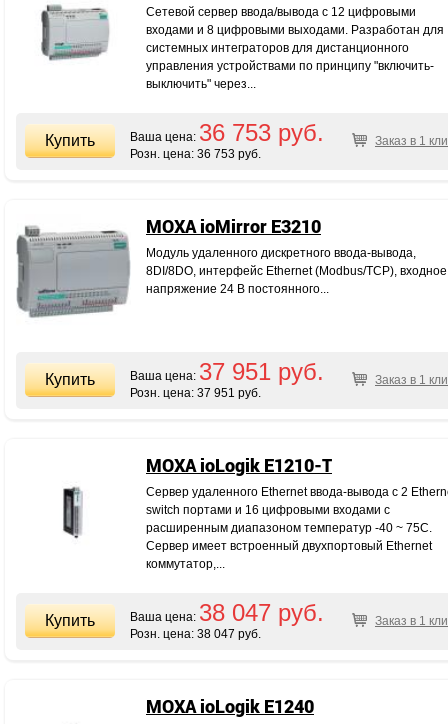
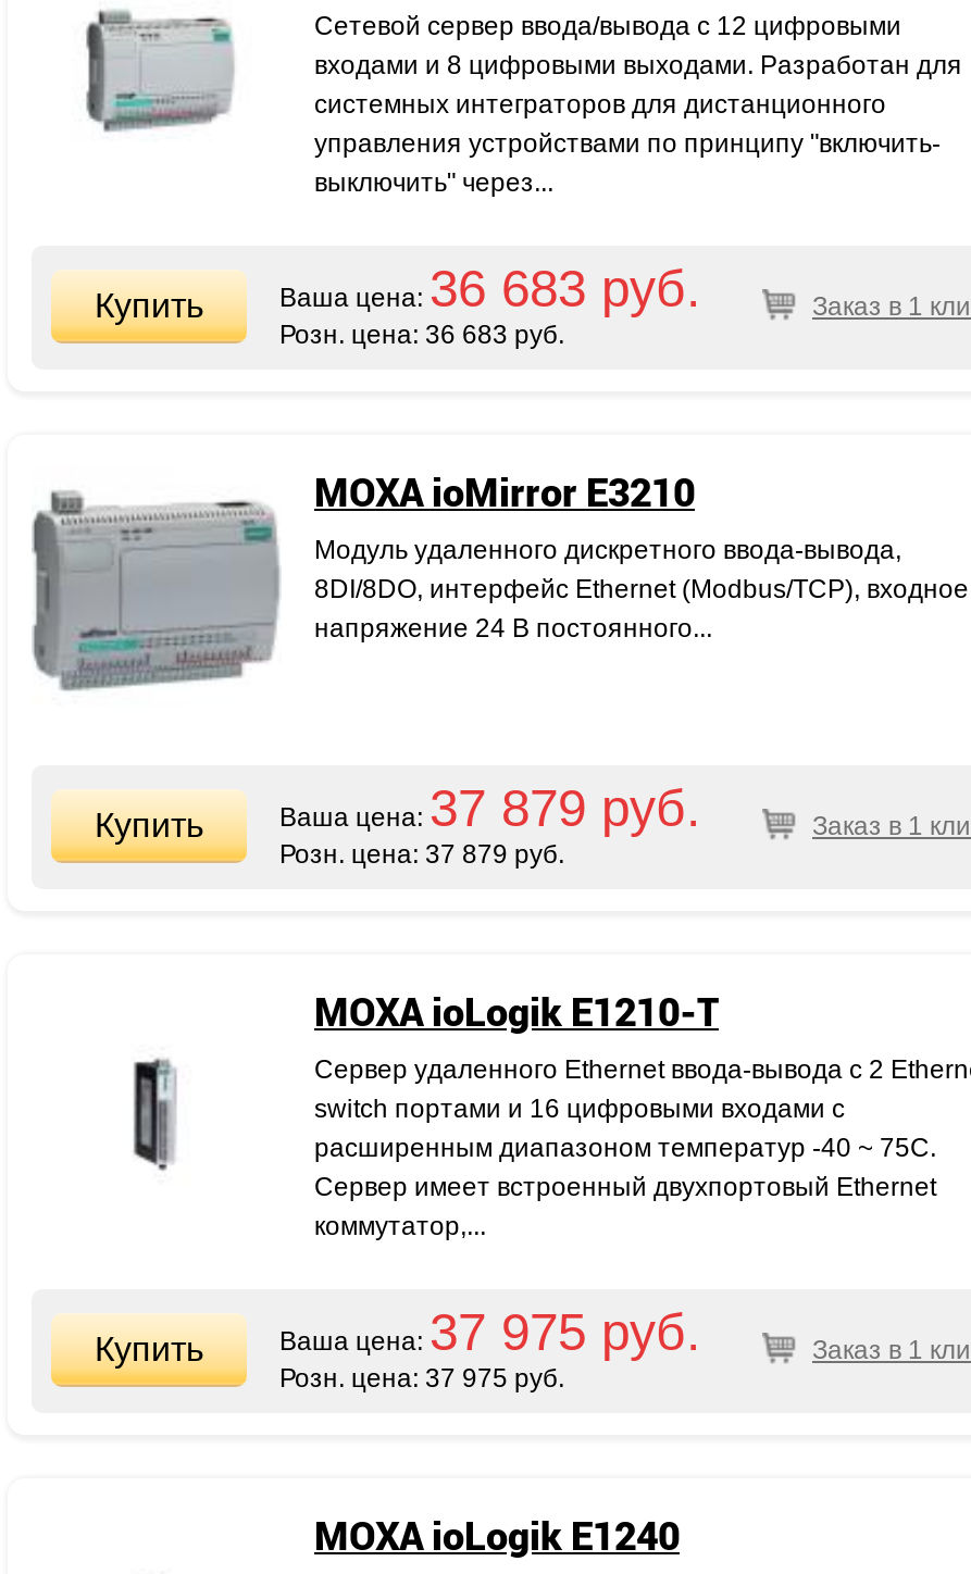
[130,119,324,146] Ваша цена:36 753 руб. -> [279,259,701,318] Ваша цена:36 683 руб.
[130,147,261,161] Розн. цена: 36 753 руб. -> [279,320,564,350] Розн. цена: 36 683 руб.
[130,358,324,385] Ваша цена:37 951 руб. -> [279,779,701,837] Ваша цена:37 879 руб.
[130,386,261,400] Розн. цена: 37 951 руб. -> [279,839,564,870] Розн. цена: 37 879 руб.
[130,599,324,626] Ваша цена:38 047 руб. -> [279,1302,701,1361] Ваша цена:37 975 руб.
[130,627,261,641] Розн. цена: 38 047 руб. -> [279,1363,564,1394] Розн. цена: 37 975 руб.

